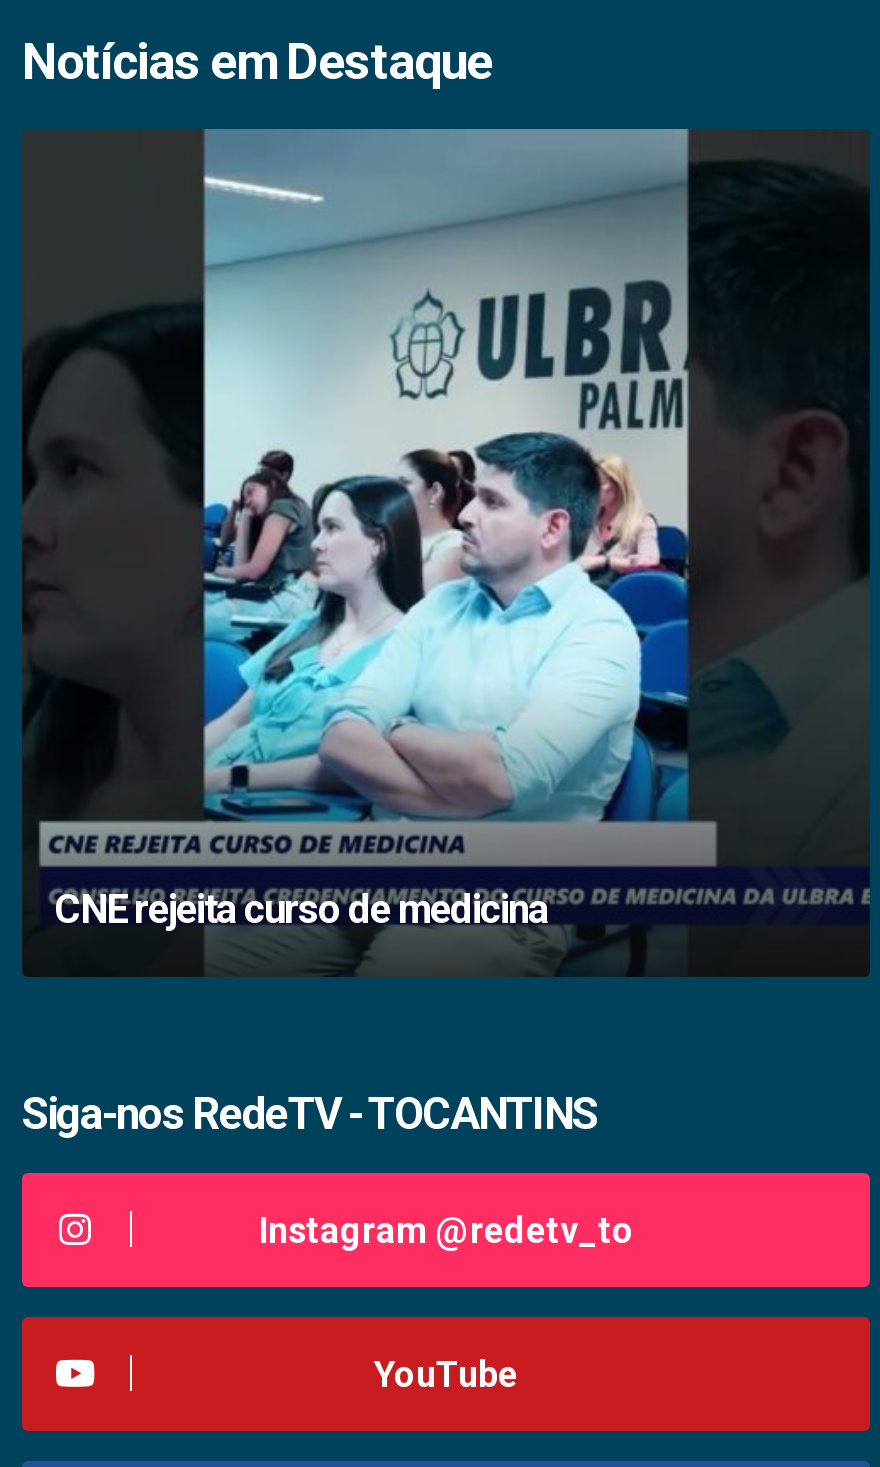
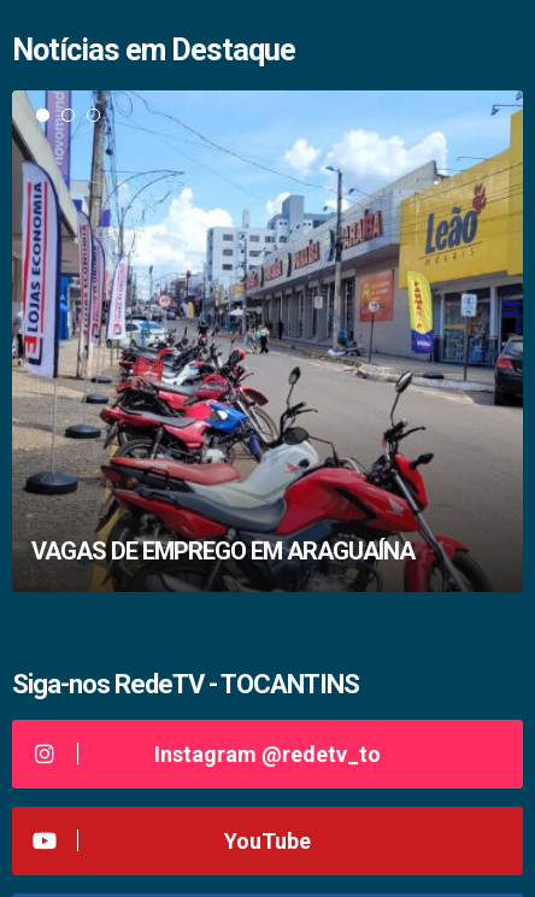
[22,129,870,977] [image] | CNE rejeita curso de medicina -> [11,89,524,600] [image] | VAGAS DE EMPREGO EM ARAGUAÍNA

